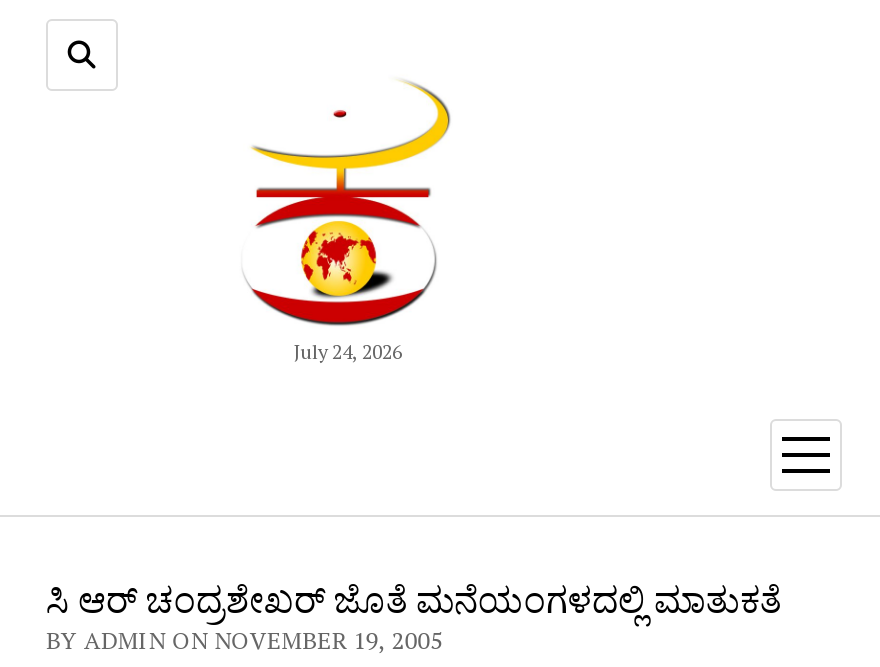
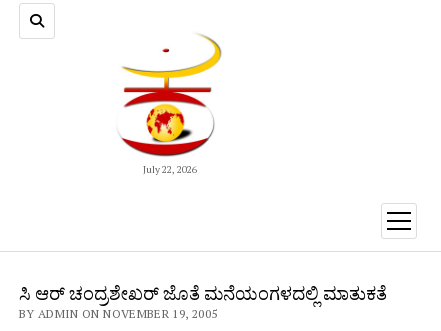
[294,338,402,364] July 24, 2026 -> [143,163,197,176] July 22, 2026

